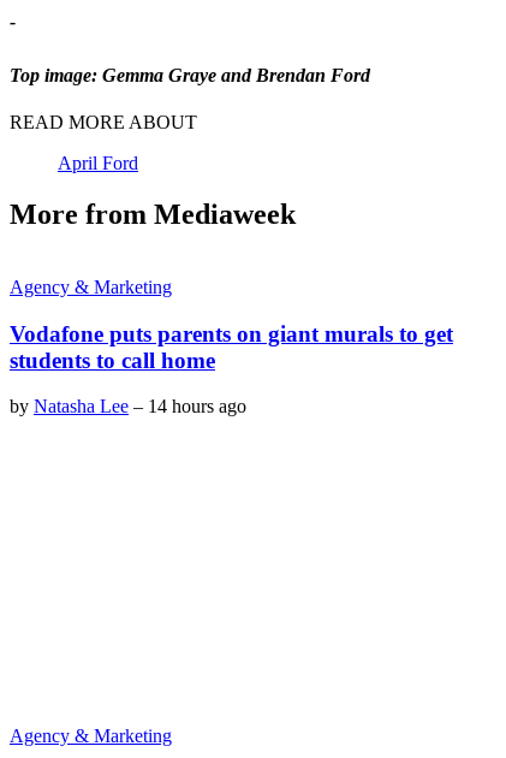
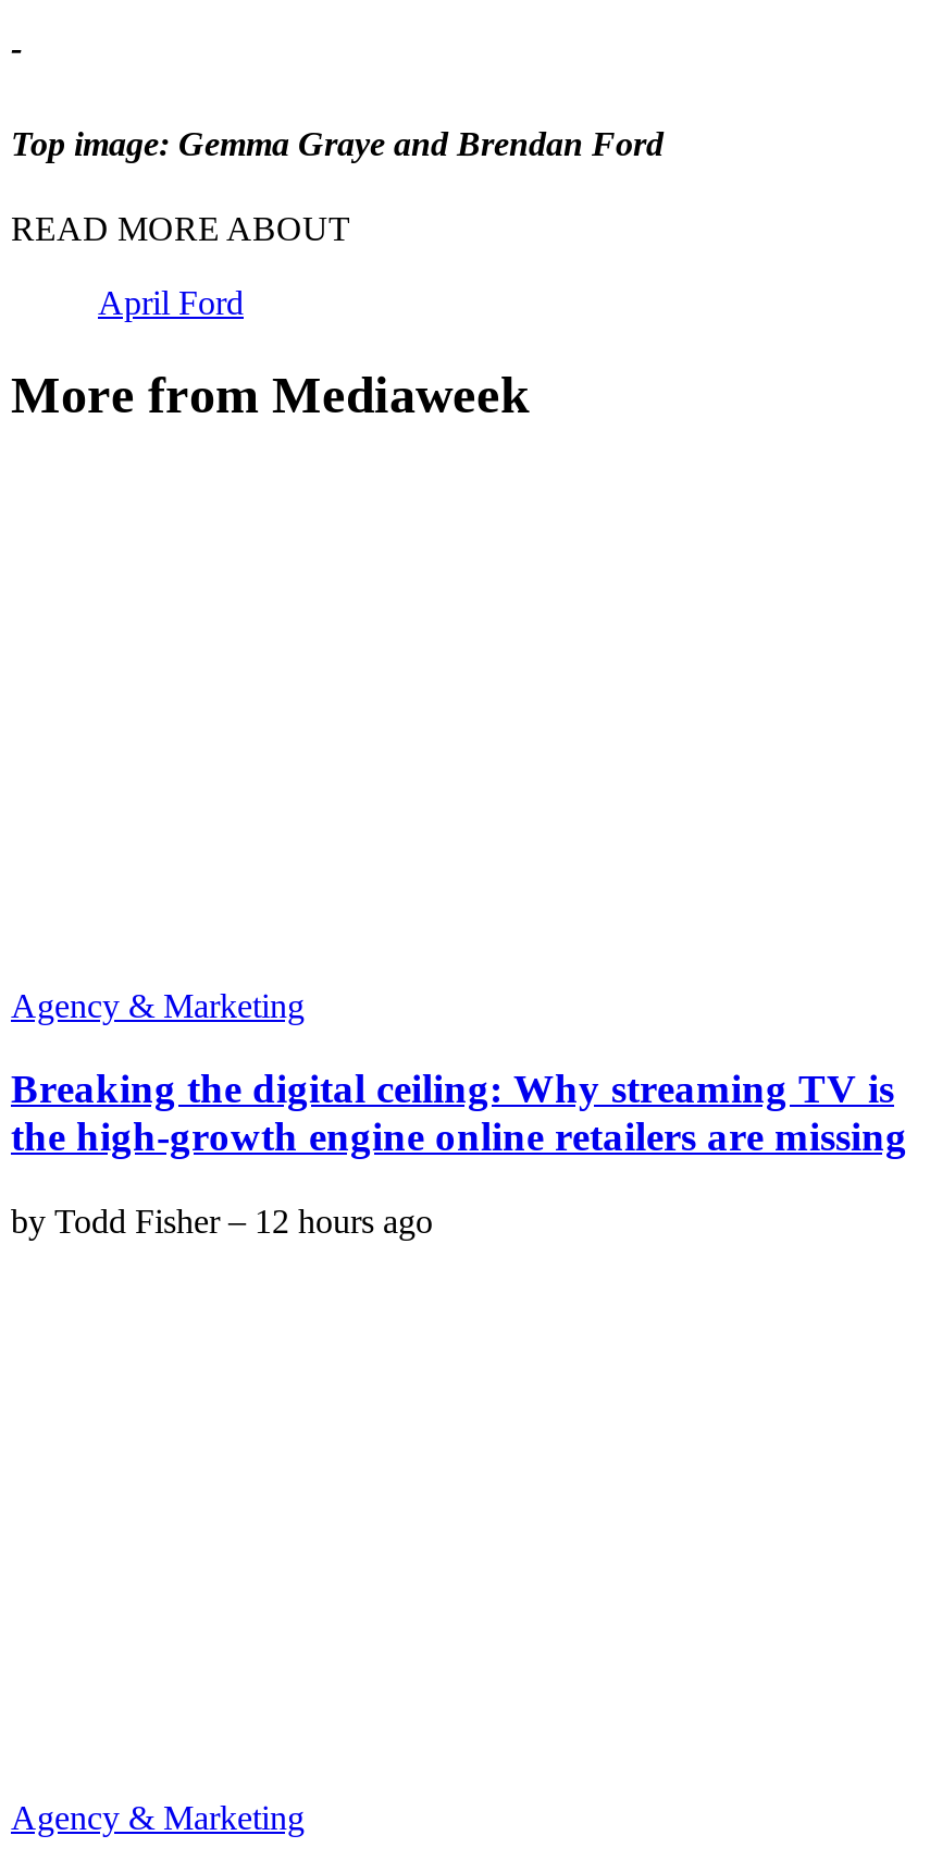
[10,321,453,373] Vodafone puts parents on giant murals to get | students to call home -> [11,1067,907,1160] Breaking the digital ceiling: Why streaming TV is | the high-growth engine online retailers are missing
[10,396,246,417] by Natasha Lee – 14 hours ago -> [11,1203,433,1240] by Todd Fisher – 12 hours ago

